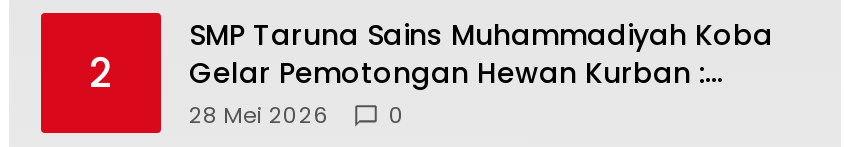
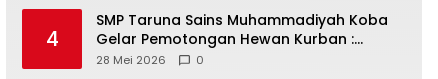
[89,45,705,101] 2 Gelar Pemotongan Hewan Kurban : -> [45,25,354,53] 4 Gelar Pemotongan Hewan Kurban :

